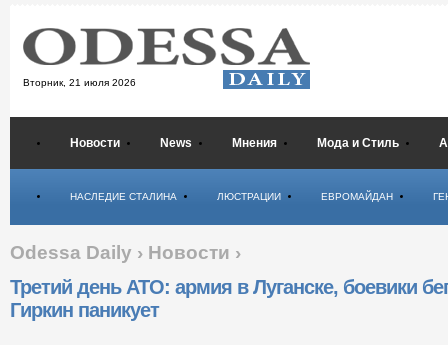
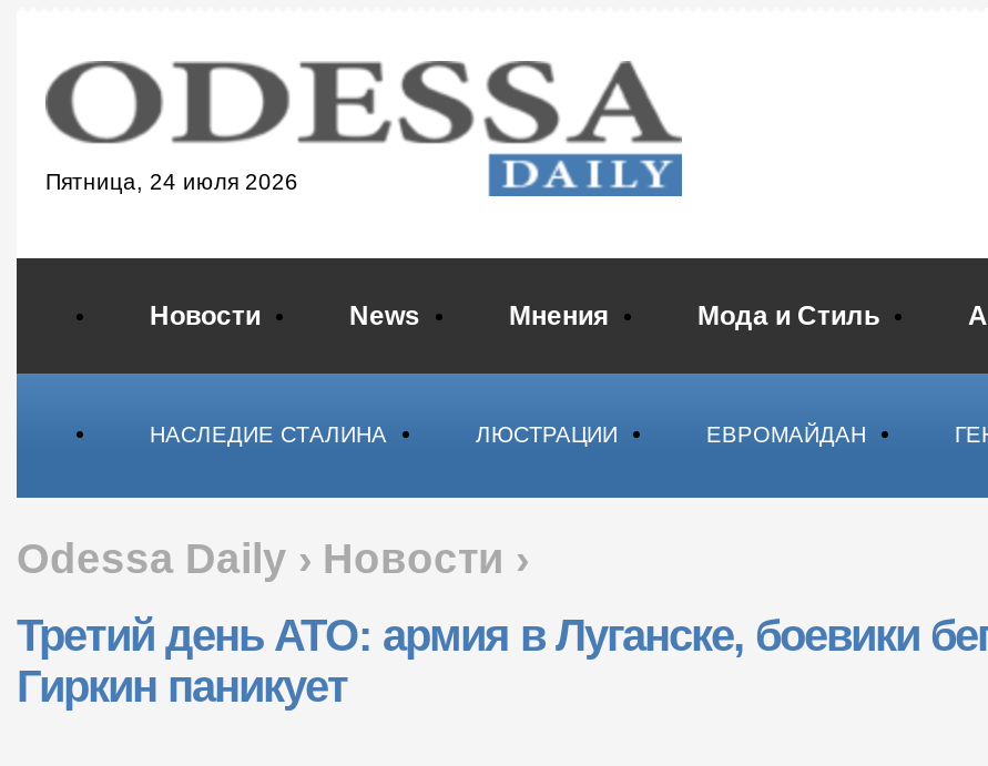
[23,77,136,88] Вторник, 21 июля 2026 -> [45,170,298,194] Пятница, 24 июля 2026

